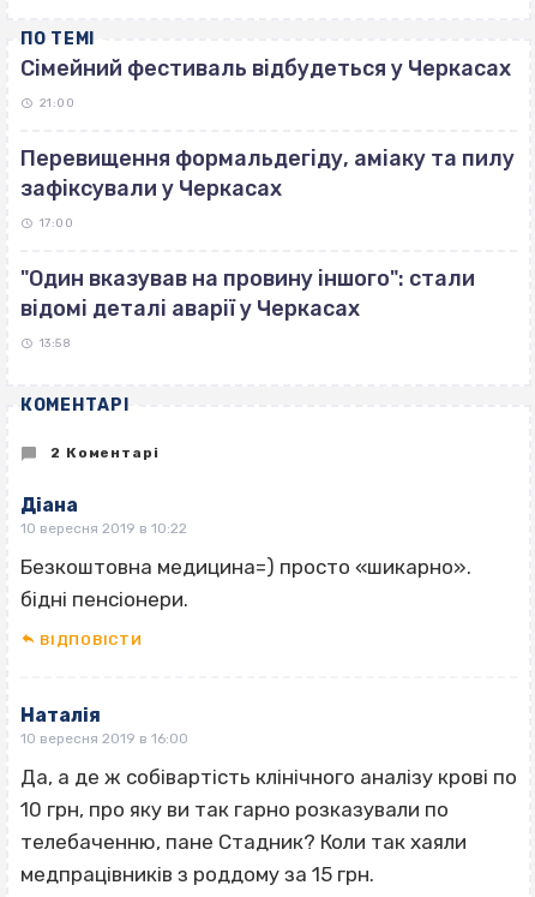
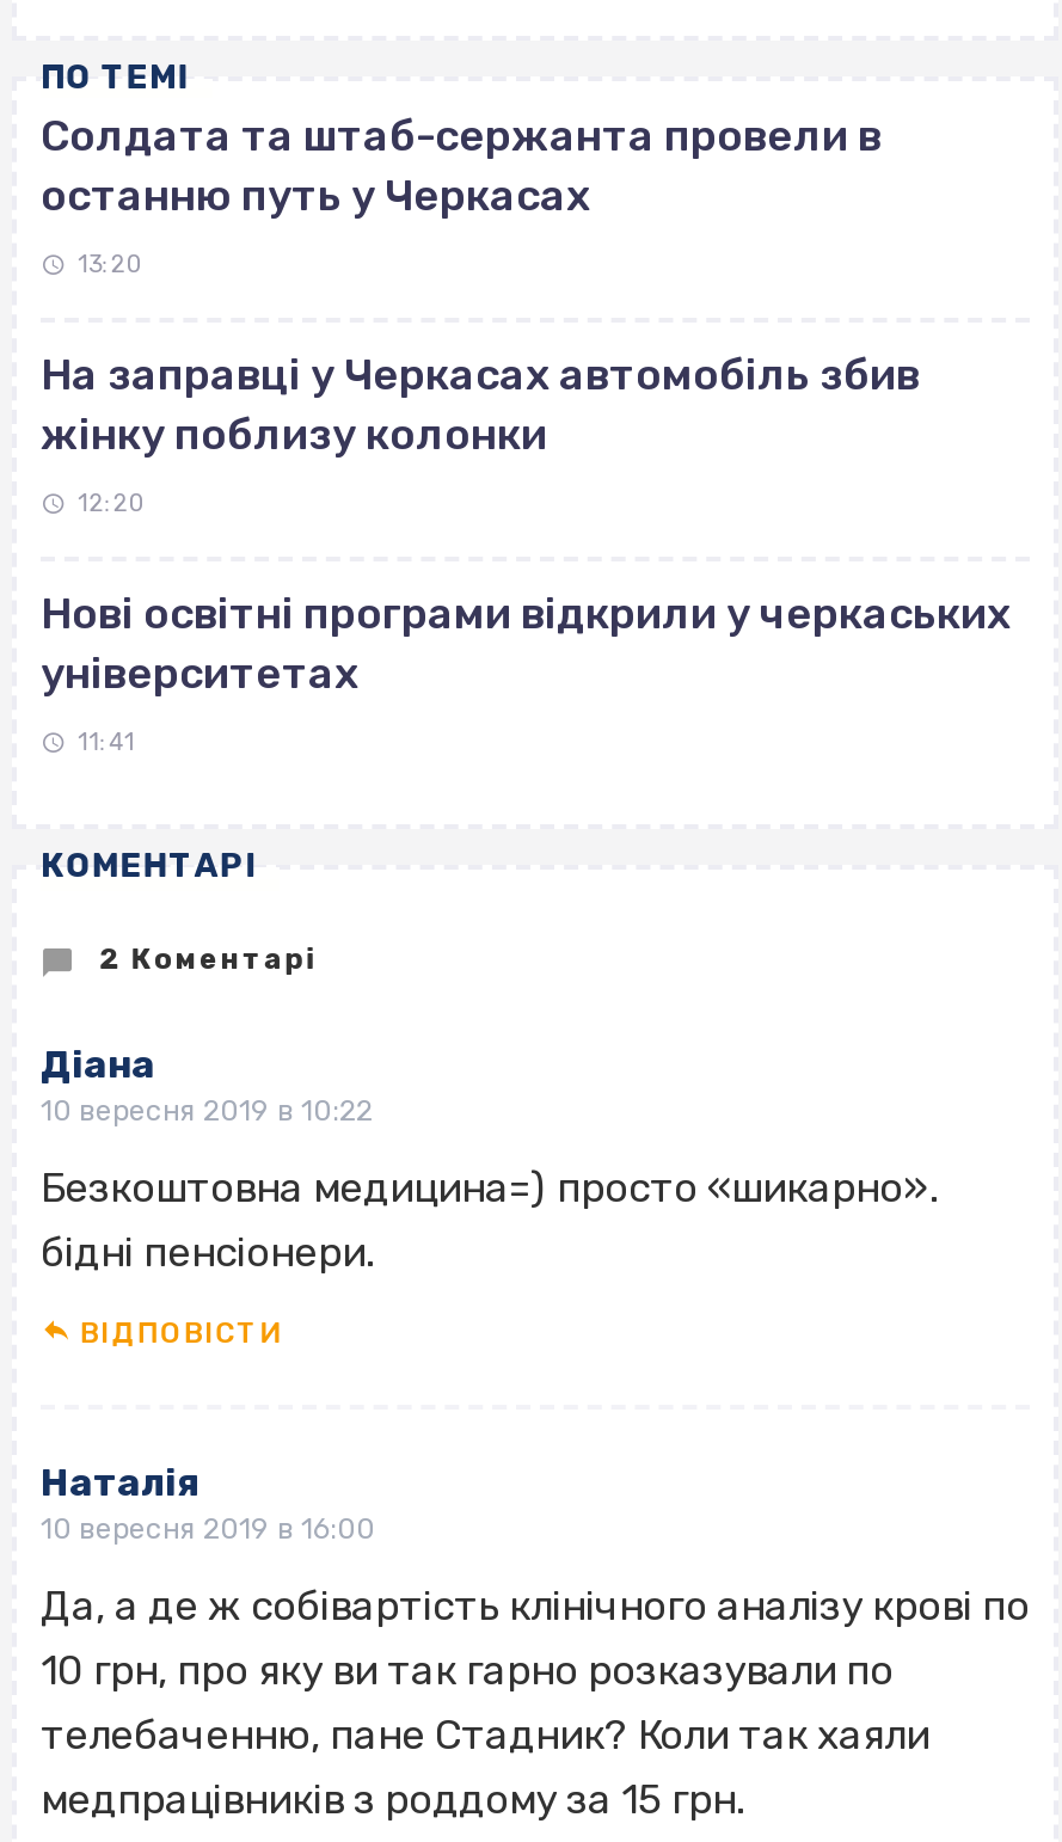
[20,55,511,82] Сімейний фестиваль відбудеться у Черкасах -> [41,110,882,223] Солдата та штаб-сержанта провели в | останню путь у Черкасах
[39,96,75,111] 21:00 -> [78,251,145,280] 13:20
[20,146,515,202] Перевищення формальдегіду, аміаку та пилу | зафіксували у Черкасах -> [41,349,920,462] На заправці у Черкасах автомобіль збив | жінку поблизу колонки
[39,216,74,231] 17:00 -> [78,490,147,519] 12:20
[20,266,475,322] "Один вказував на провину іншого": стали | відомі деталі аварії у Черкасах -> [41,588,1011,700] Нові освітні програми відкрили у черкаських | університетах
[39,336,71,351] 13:58 -> [78,729,135,758] 11:41

